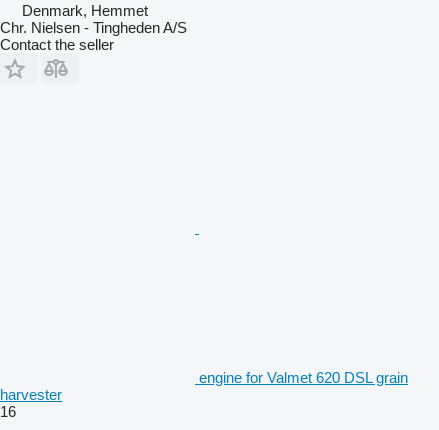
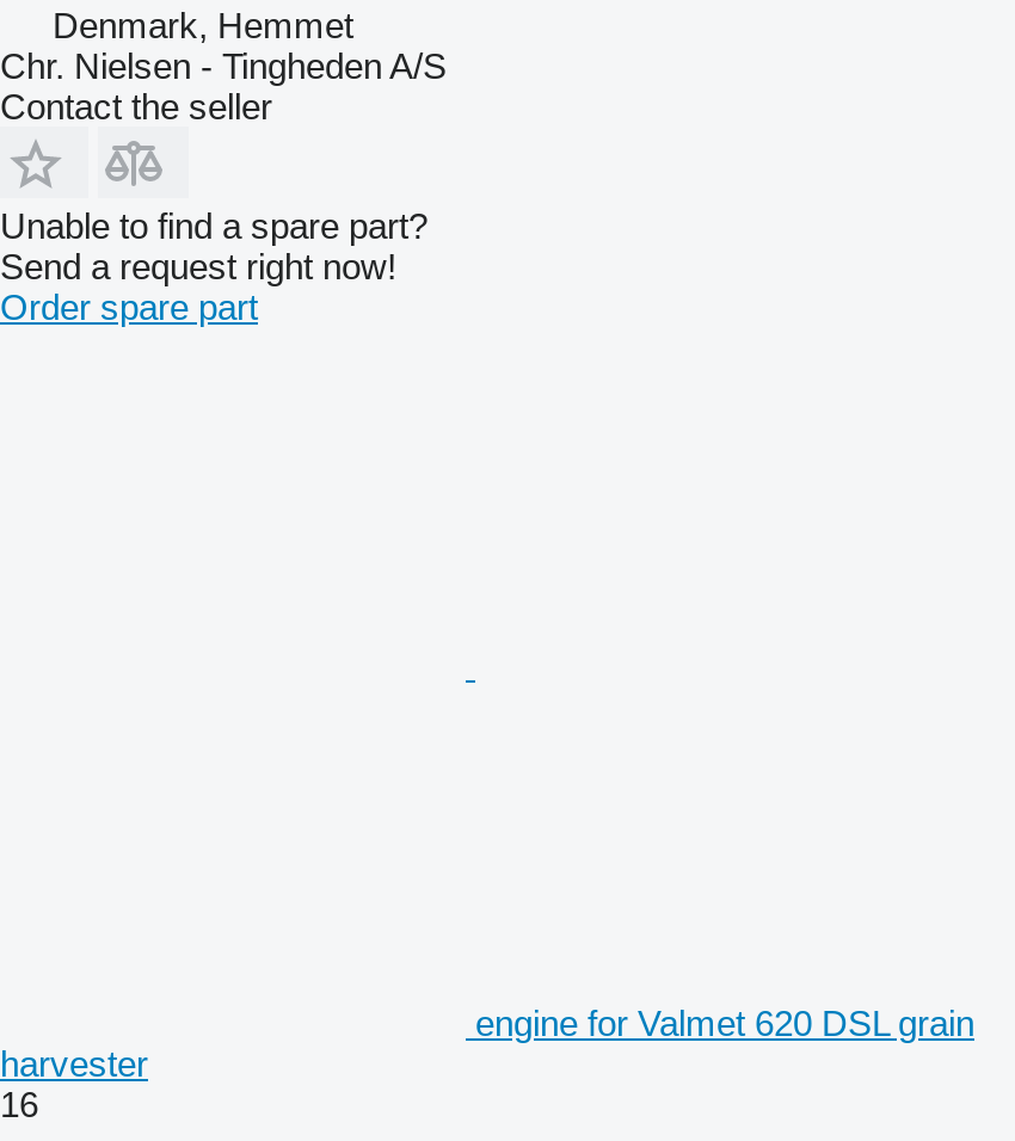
none -> [0,205,427,327] Unable to find a spare part? | Send a request right now! | Order spare part

